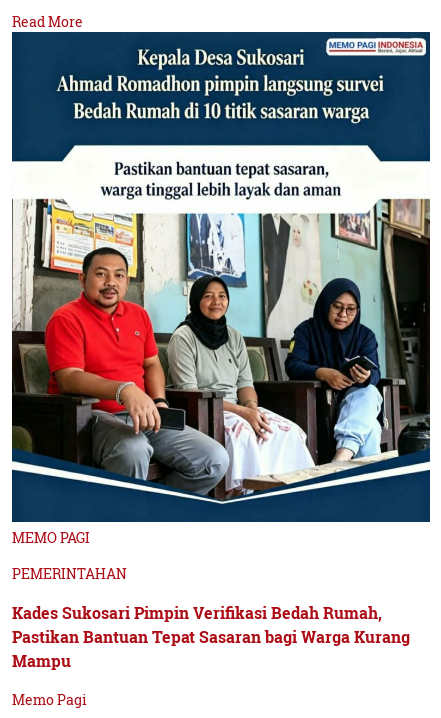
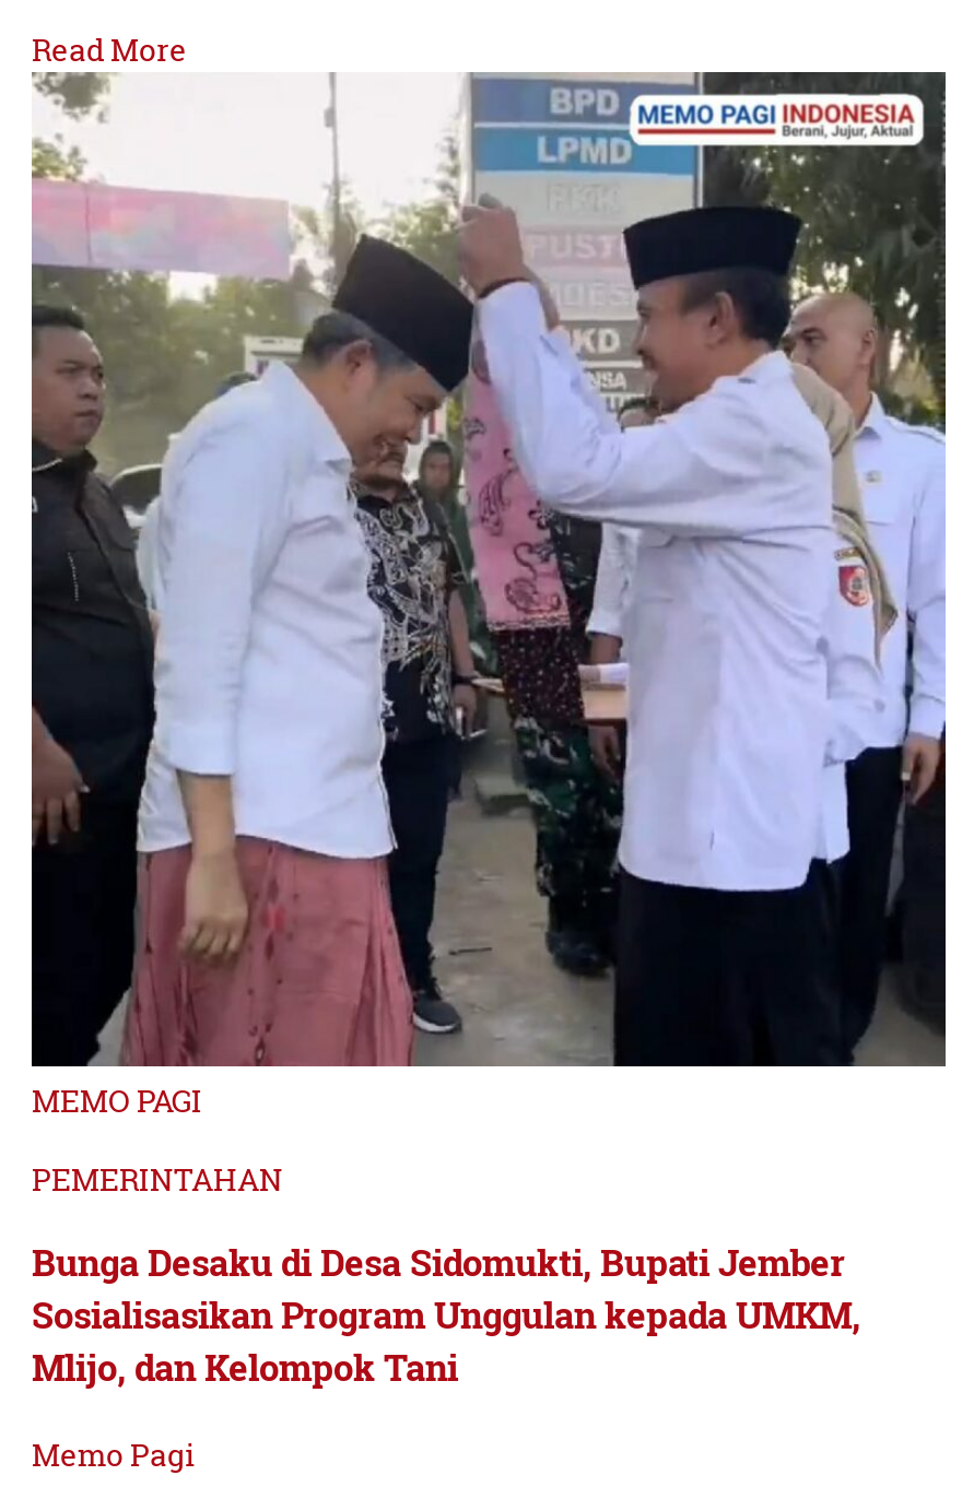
[11,31,431,523] [image] -> [30,70,948,1069] [image]
[12,601,410,670] Kades Sukosari Pimpin Verifikasi Bedah Rumah, | Pastikan Bantuan Tepat Sasaran bagi Warga Kurang | Mampu -> [32,1239,860,1390] Bunga Desaku di Desa Sidomukti, Bupati Jember | Sosialisasikan Program Unggulan kepada UMKM, | Mlijo, dan Kelompok Tani

